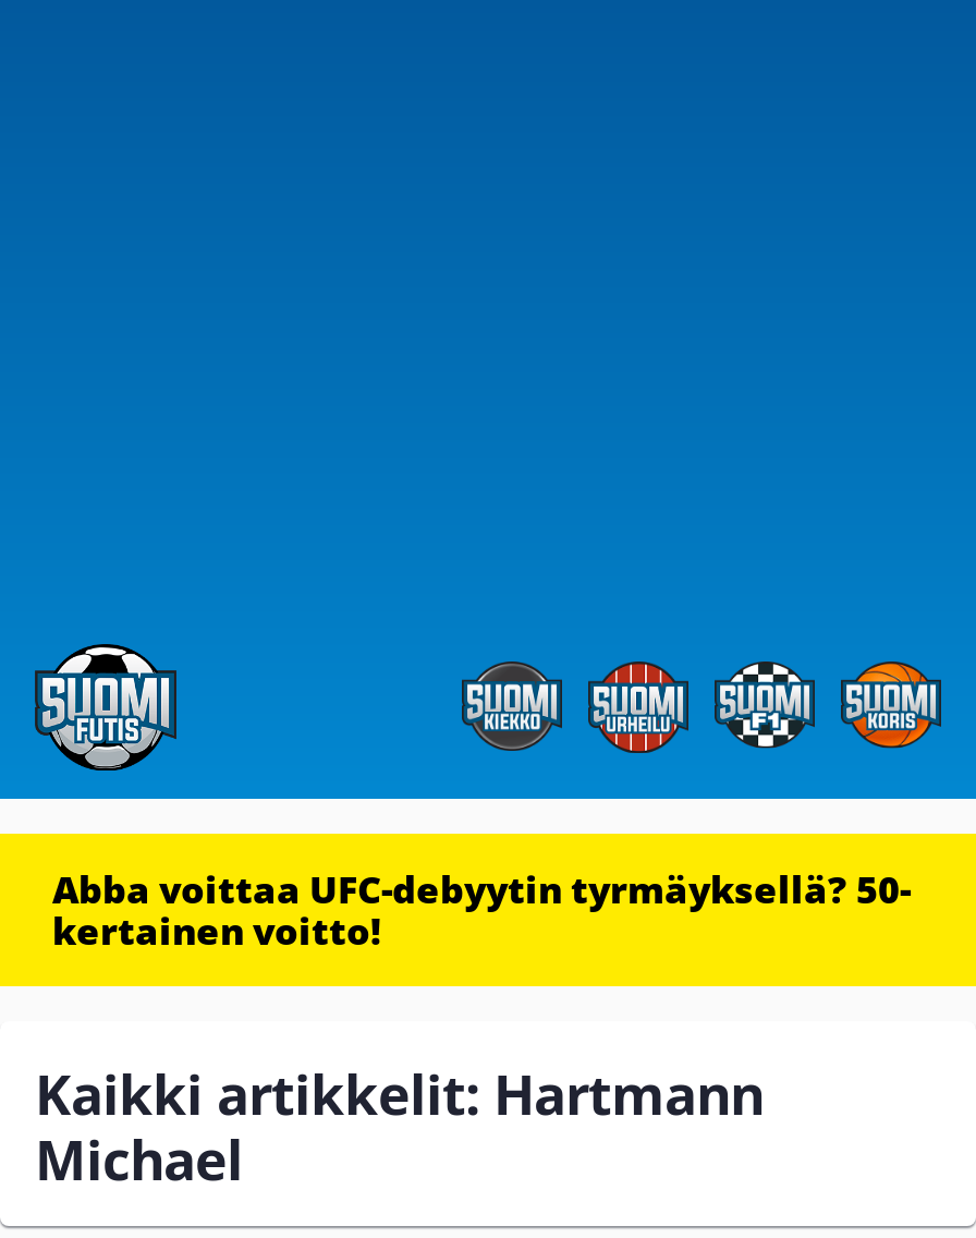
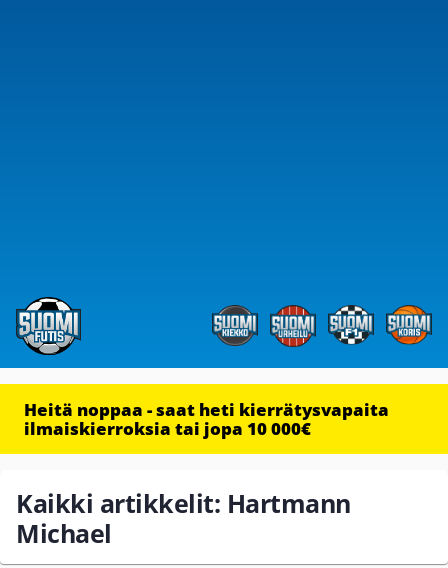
[52,864,911,956] Abba voittaa UFC-debyytin tyrmäyksellä? 50- | kertainen voitto! -> [24,398,389,440] Heitä noppaa - saat heti kierrätysvapaita | ilmaiskierroksia tai jopa 10 000€

